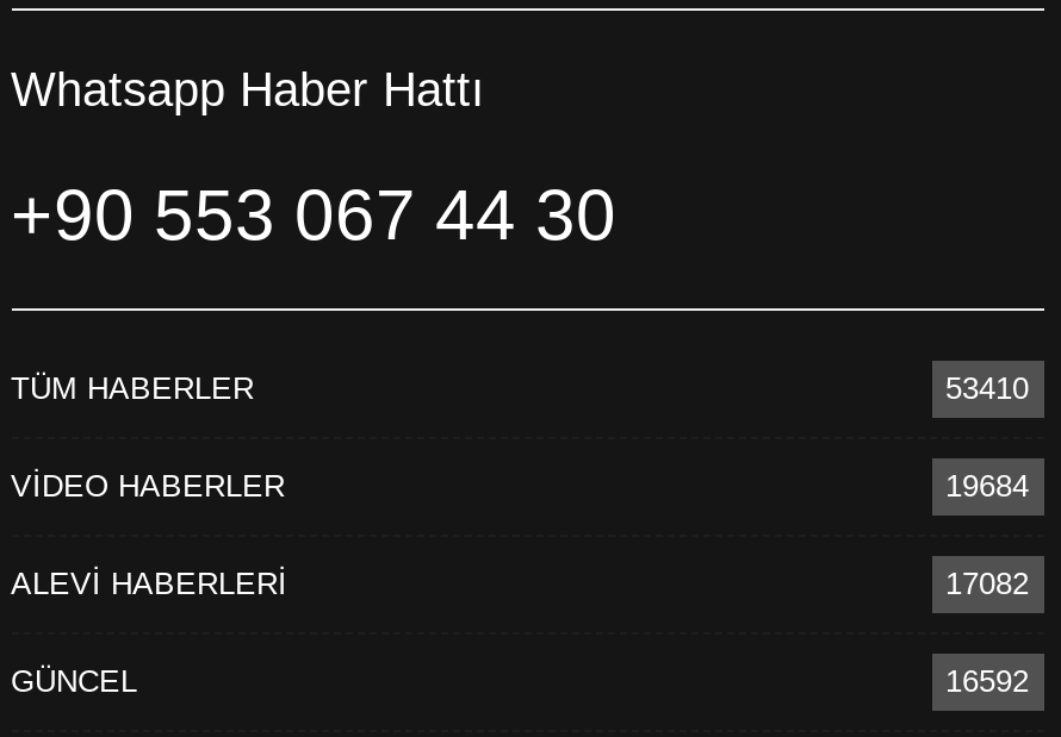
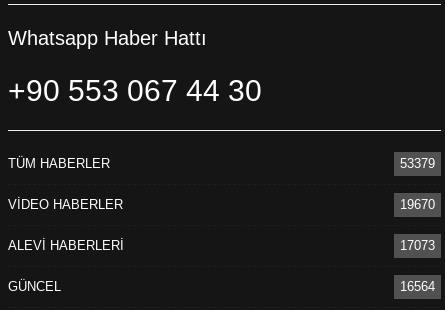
[945,371,1029,406] 53410 -> [399,156,434,171] 53379
[945,468,1029,504] 19684 -> [399,197,434,212] 19670
[945,566,1029,602] 17082 -> [399,238,434,253] 17073
[945,663,1029,699] 16592 -> [399,279,434,294] 16564

